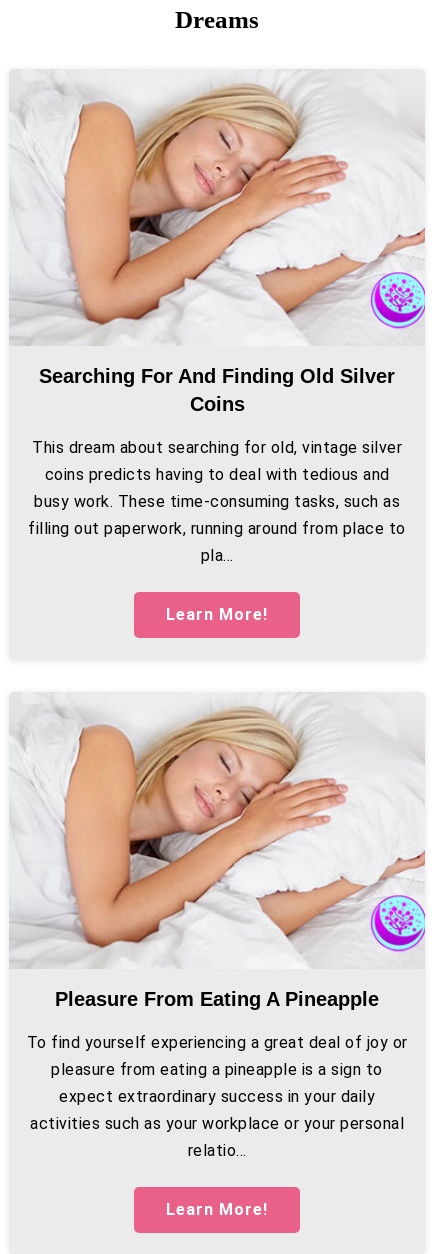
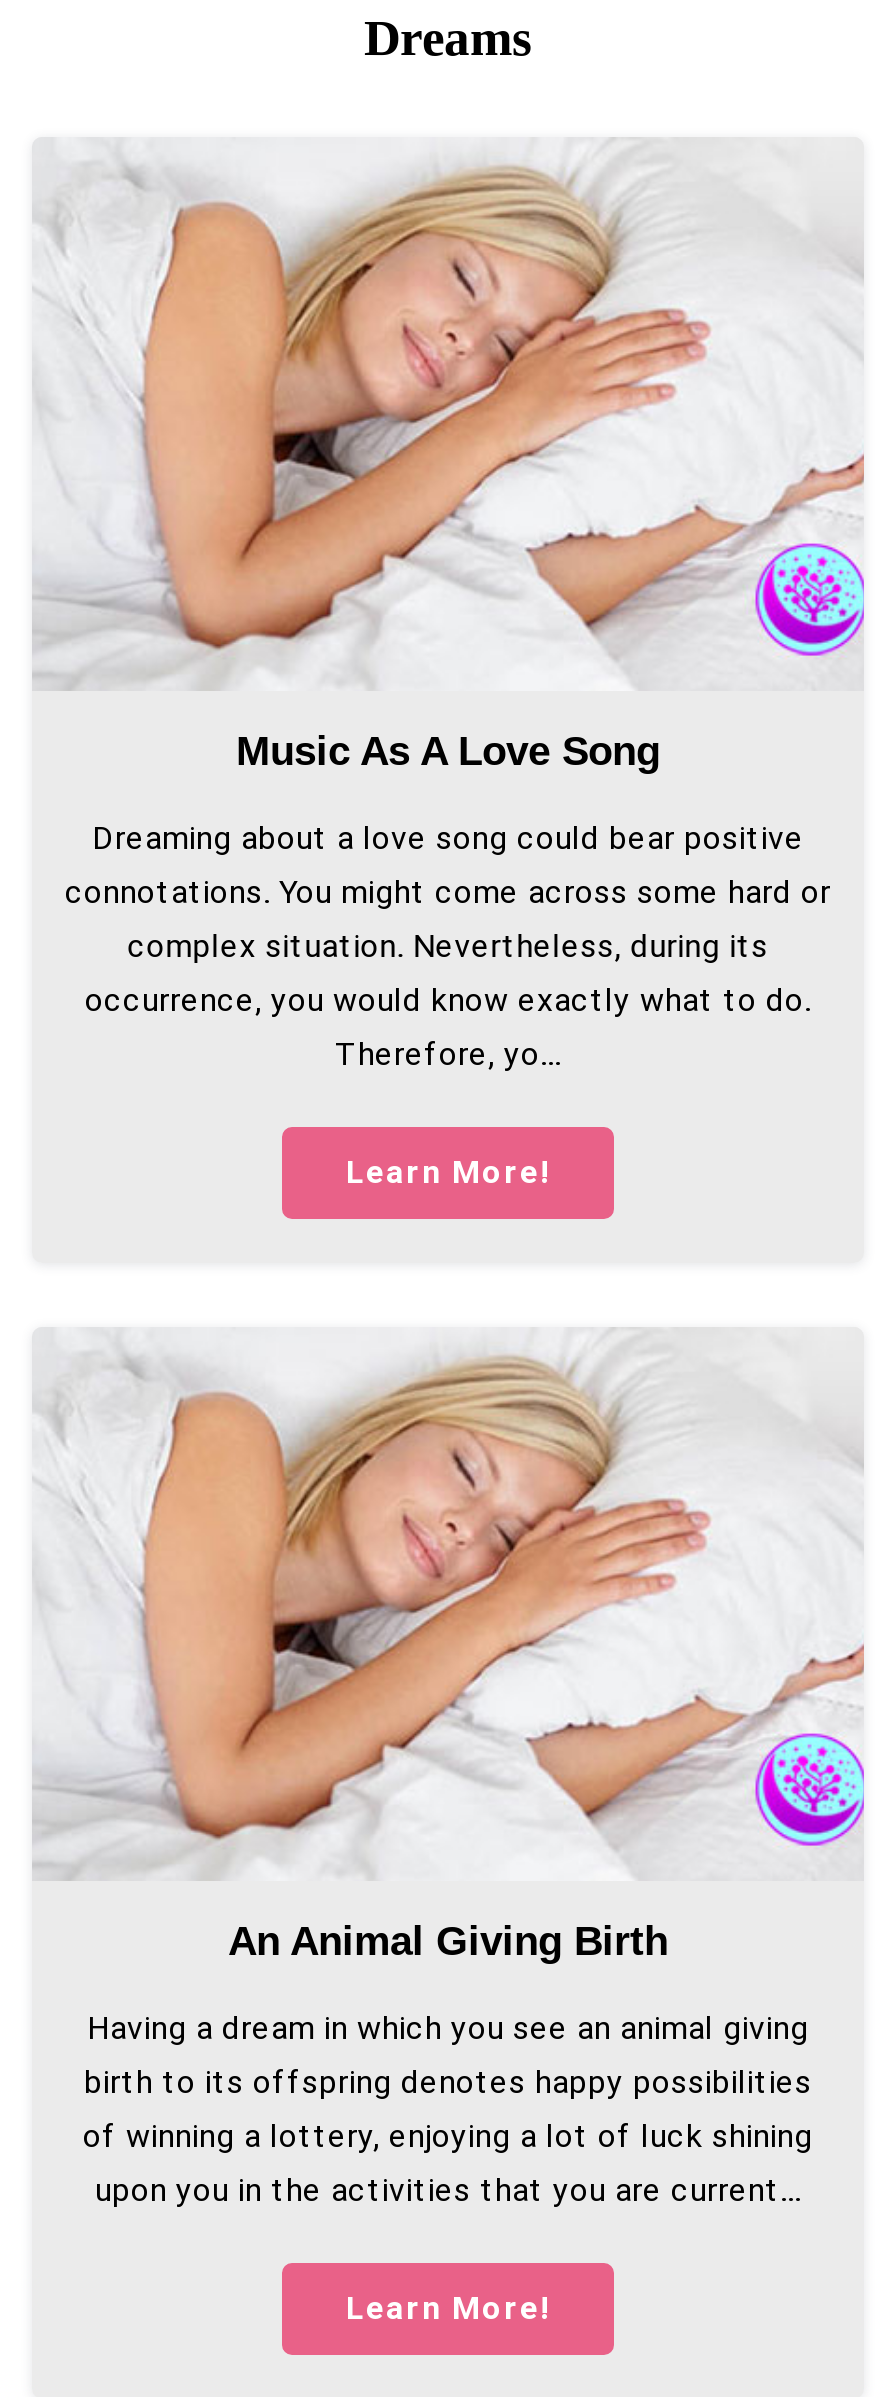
[39,365,395,415] Searching For And Finding Old Silver | Coins -> [236,729,660,773] Music As A Love Song
[28,438,406,565] This dream about searching for old, vintage silver | coins predicts having to deal with tedious and | busy work. These time-consuming tasks, such as | filling out paperwork, running around from place to | pla... -> [65,819,831,1073] Dreaming about a love song could bear positive | connotations. You might come across some hard or | complex situation. Nevertheless, during its | occurrence, you would know exactly what to do. | Therefore, yo...
[55,988,379,1010] Pleasure From Eating A Pineapple -> [228,1919,668,1963] An Animal Giving Birth
[26,1033,407,1160] To find yourself experiencing a great deal of joy or | pleasure from eating a pineapple is a sign to | expect extraordinary success in your daily | activities such as your workplace or your personal | relatio... -> [83,2009,813,2209] Having a dream in which you see an animal giving | birth to its offspring denotes happy possibilities | of winning a lottery, enjoying a lot of luck shining | upon you in the activities that you are current...

